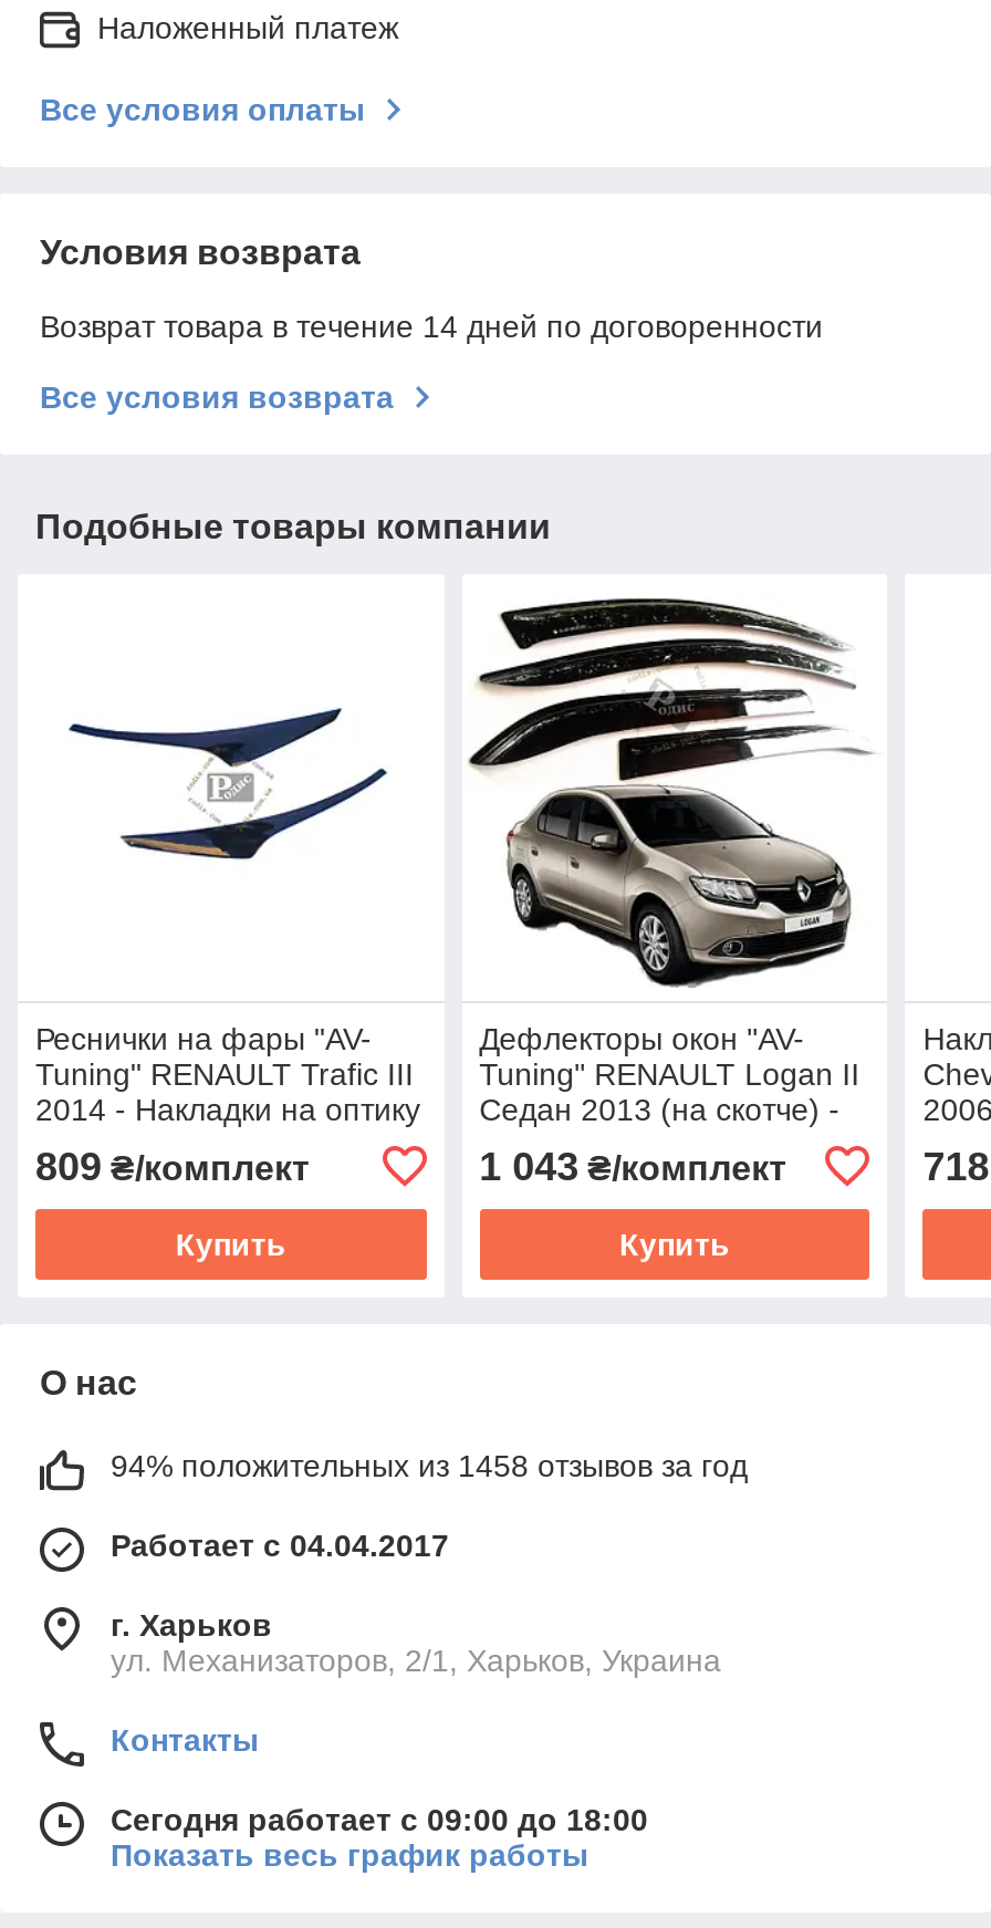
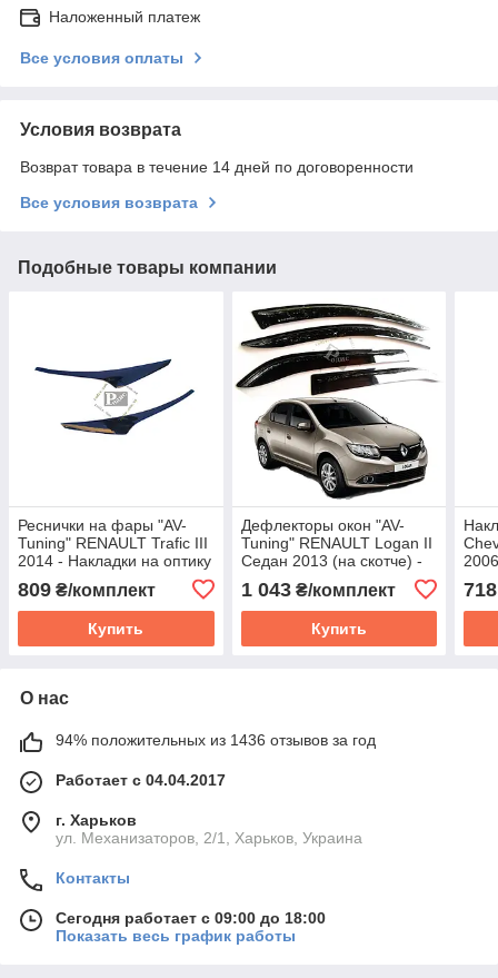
[111,1447,748,1483] 94% положительных из 1458 отзывов за год -> [56,731,376,749] 94% положительных из 1436 отзывов за год

